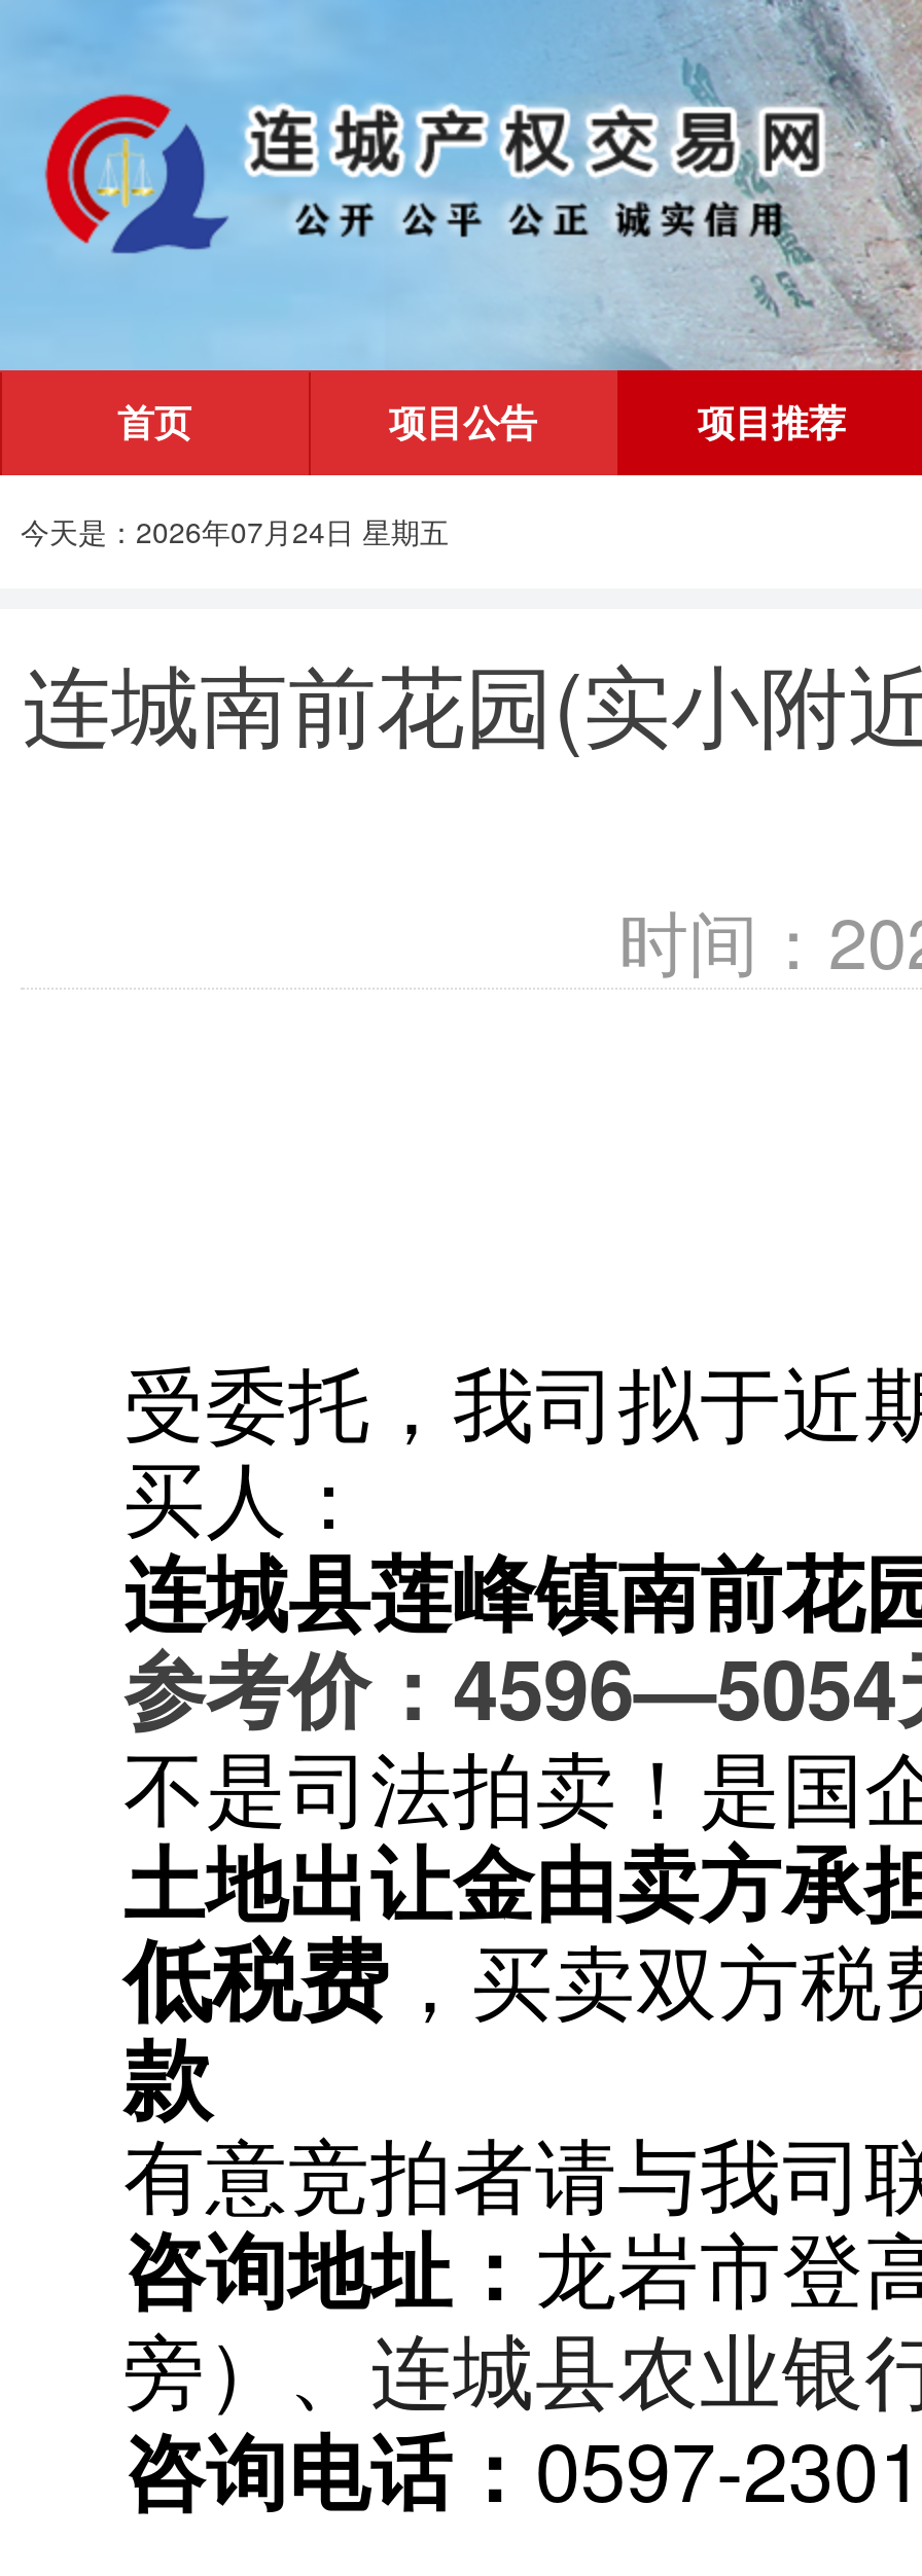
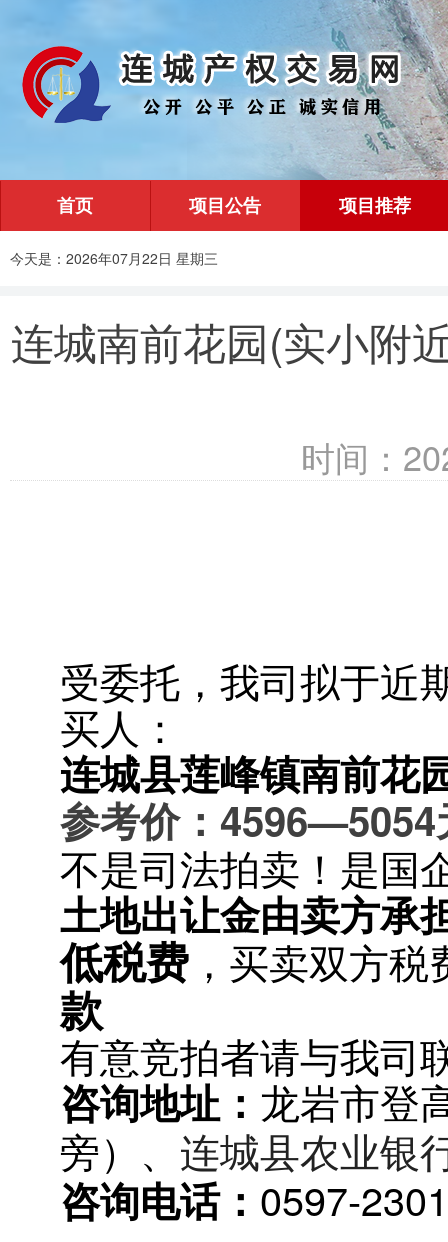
[21,510,449,551] 今天是：2026年07月24日 星期五 -> [10,248,218,268] 今天是：2026年07月22日 星期三

